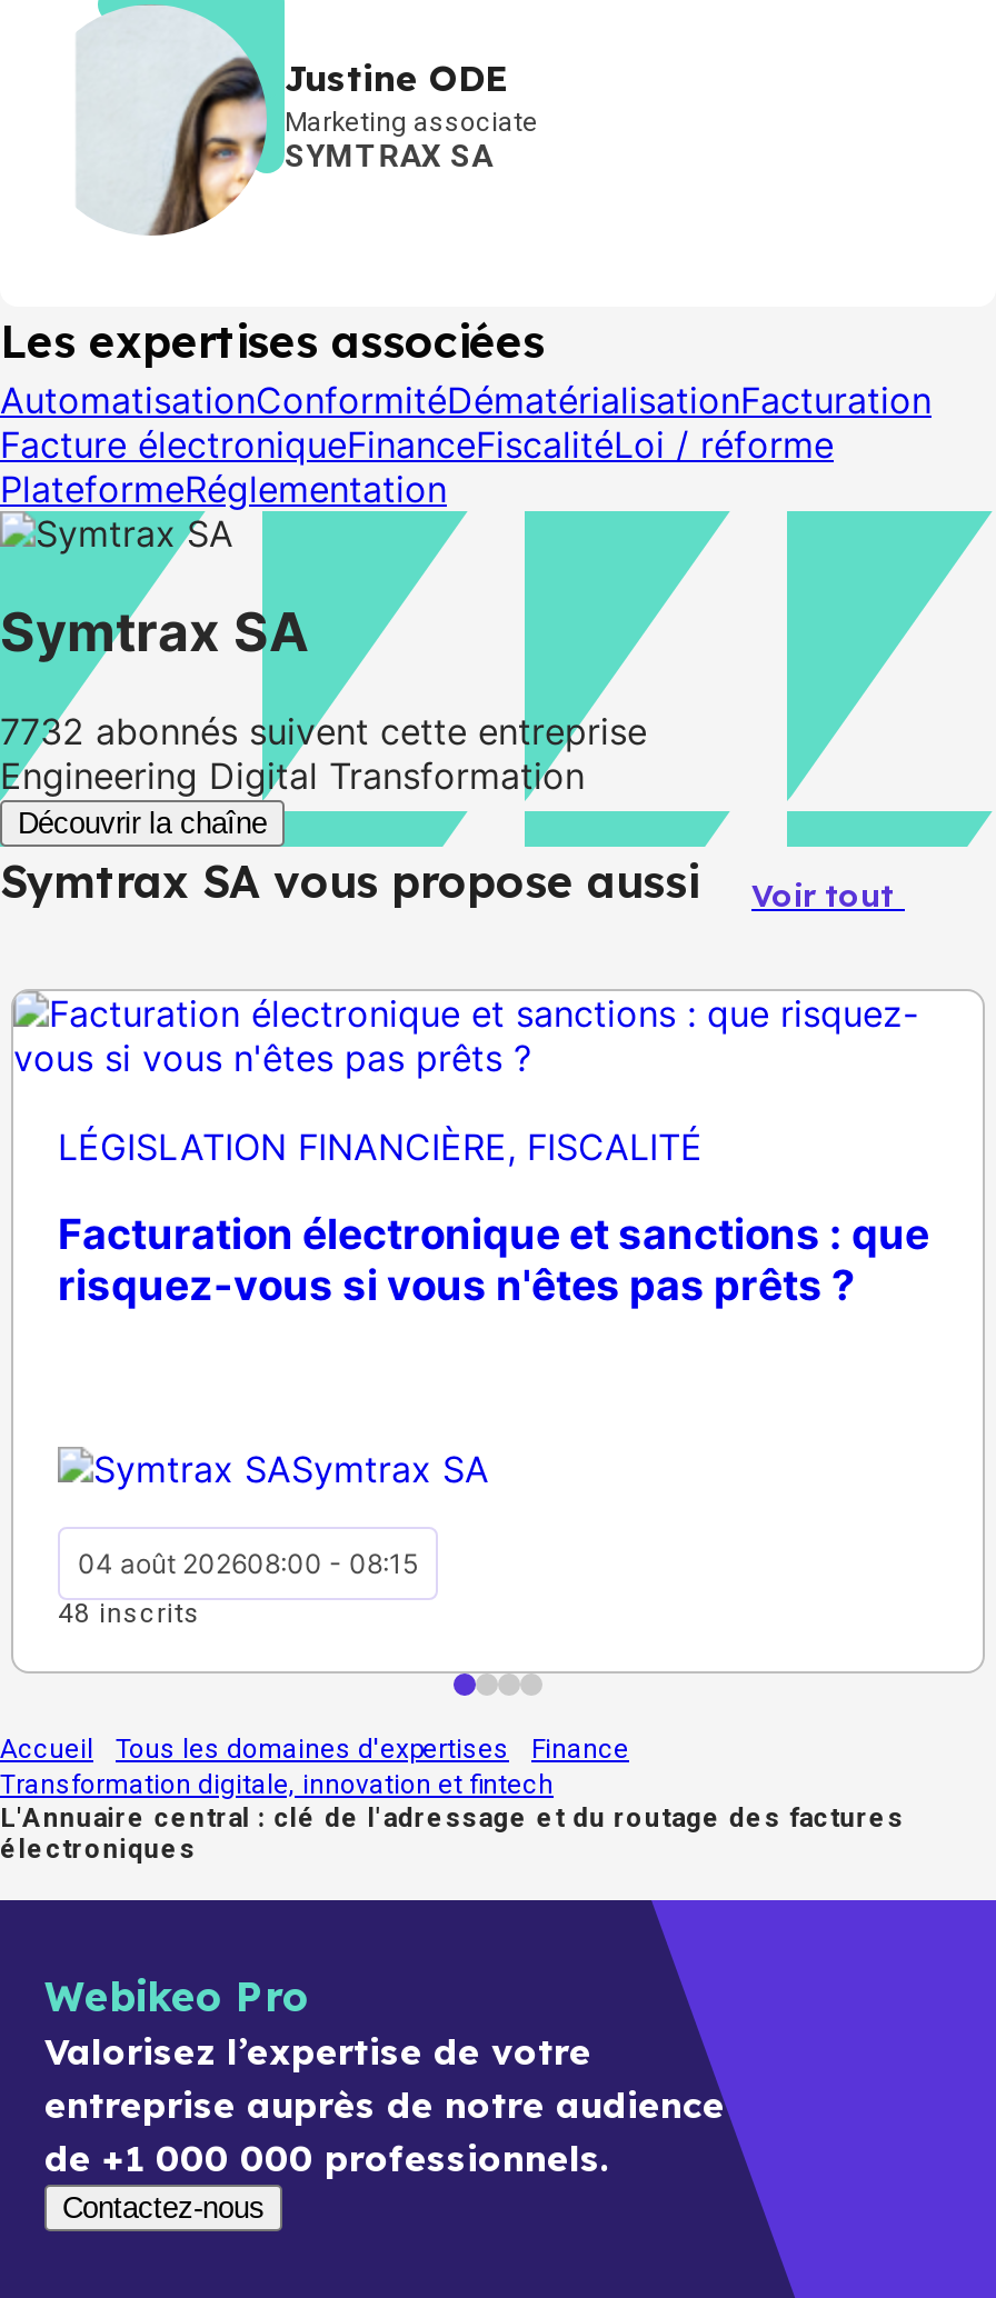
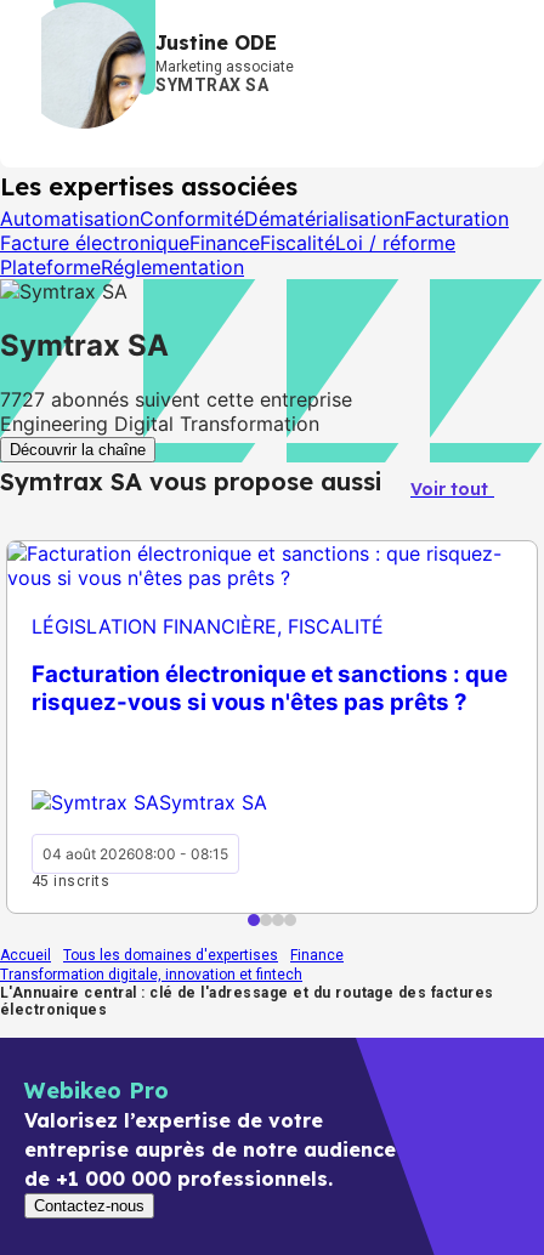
[0,708,647,753] 7732 abonnés suivent cette entreprise -> [0,387,352,411] 7727 abonnés suivent cette entreprise
[58,1598,201,1629] 48 inscrits -> [32,873,110,890] 45 inscrits

